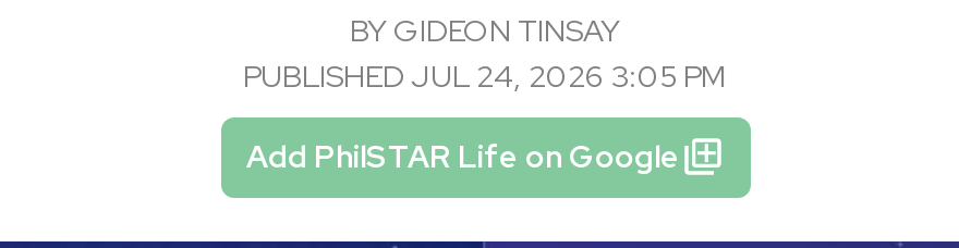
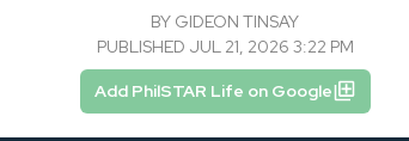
[243,56,727,95] PUBLISHED JUL 24, 2026 3:05 PM -> [96,36,353,57] PUBLISHED JUL 21, 2026 3:22 PM

